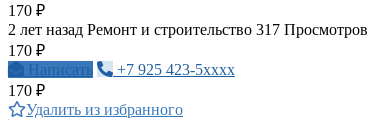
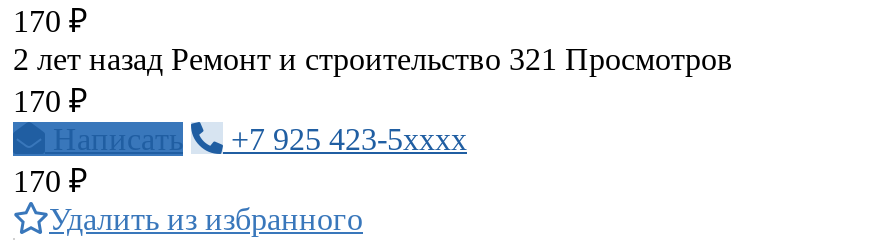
[8,21,368,38] 2 лет назад Ремонт и строительство 317 Просмотров -> [13,42,733,76] 2 лет назад Ремонт и строительство 321 Просмотров

